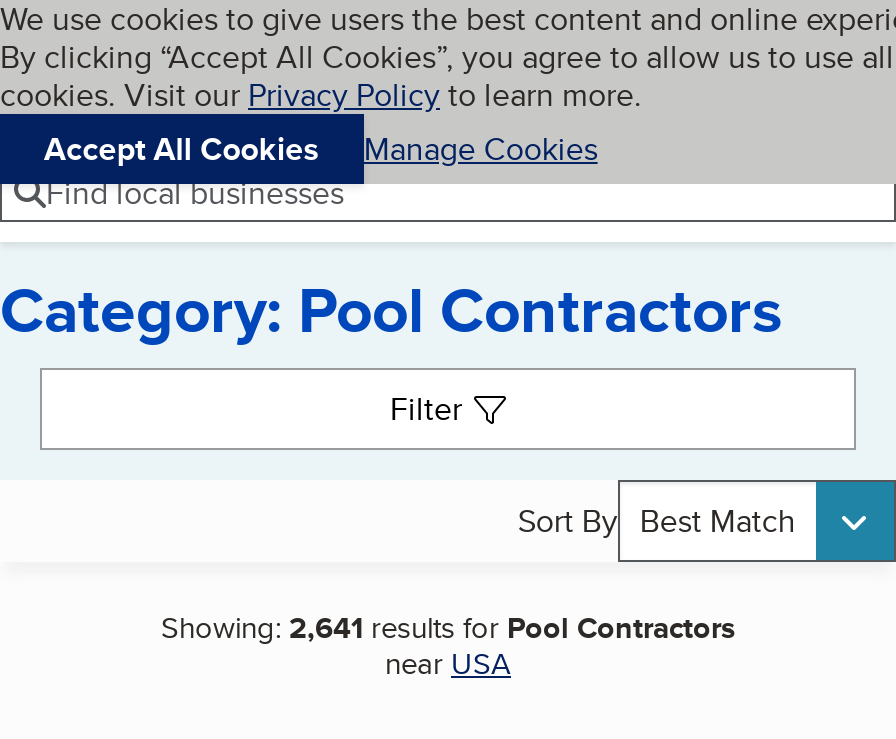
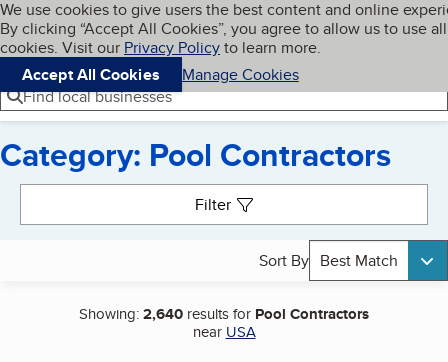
[161,606,735,650] Showing: 2,641 results for Pool Contractors -> [79,303,369,325] Showing: 2,640 results for Pool Contractors

